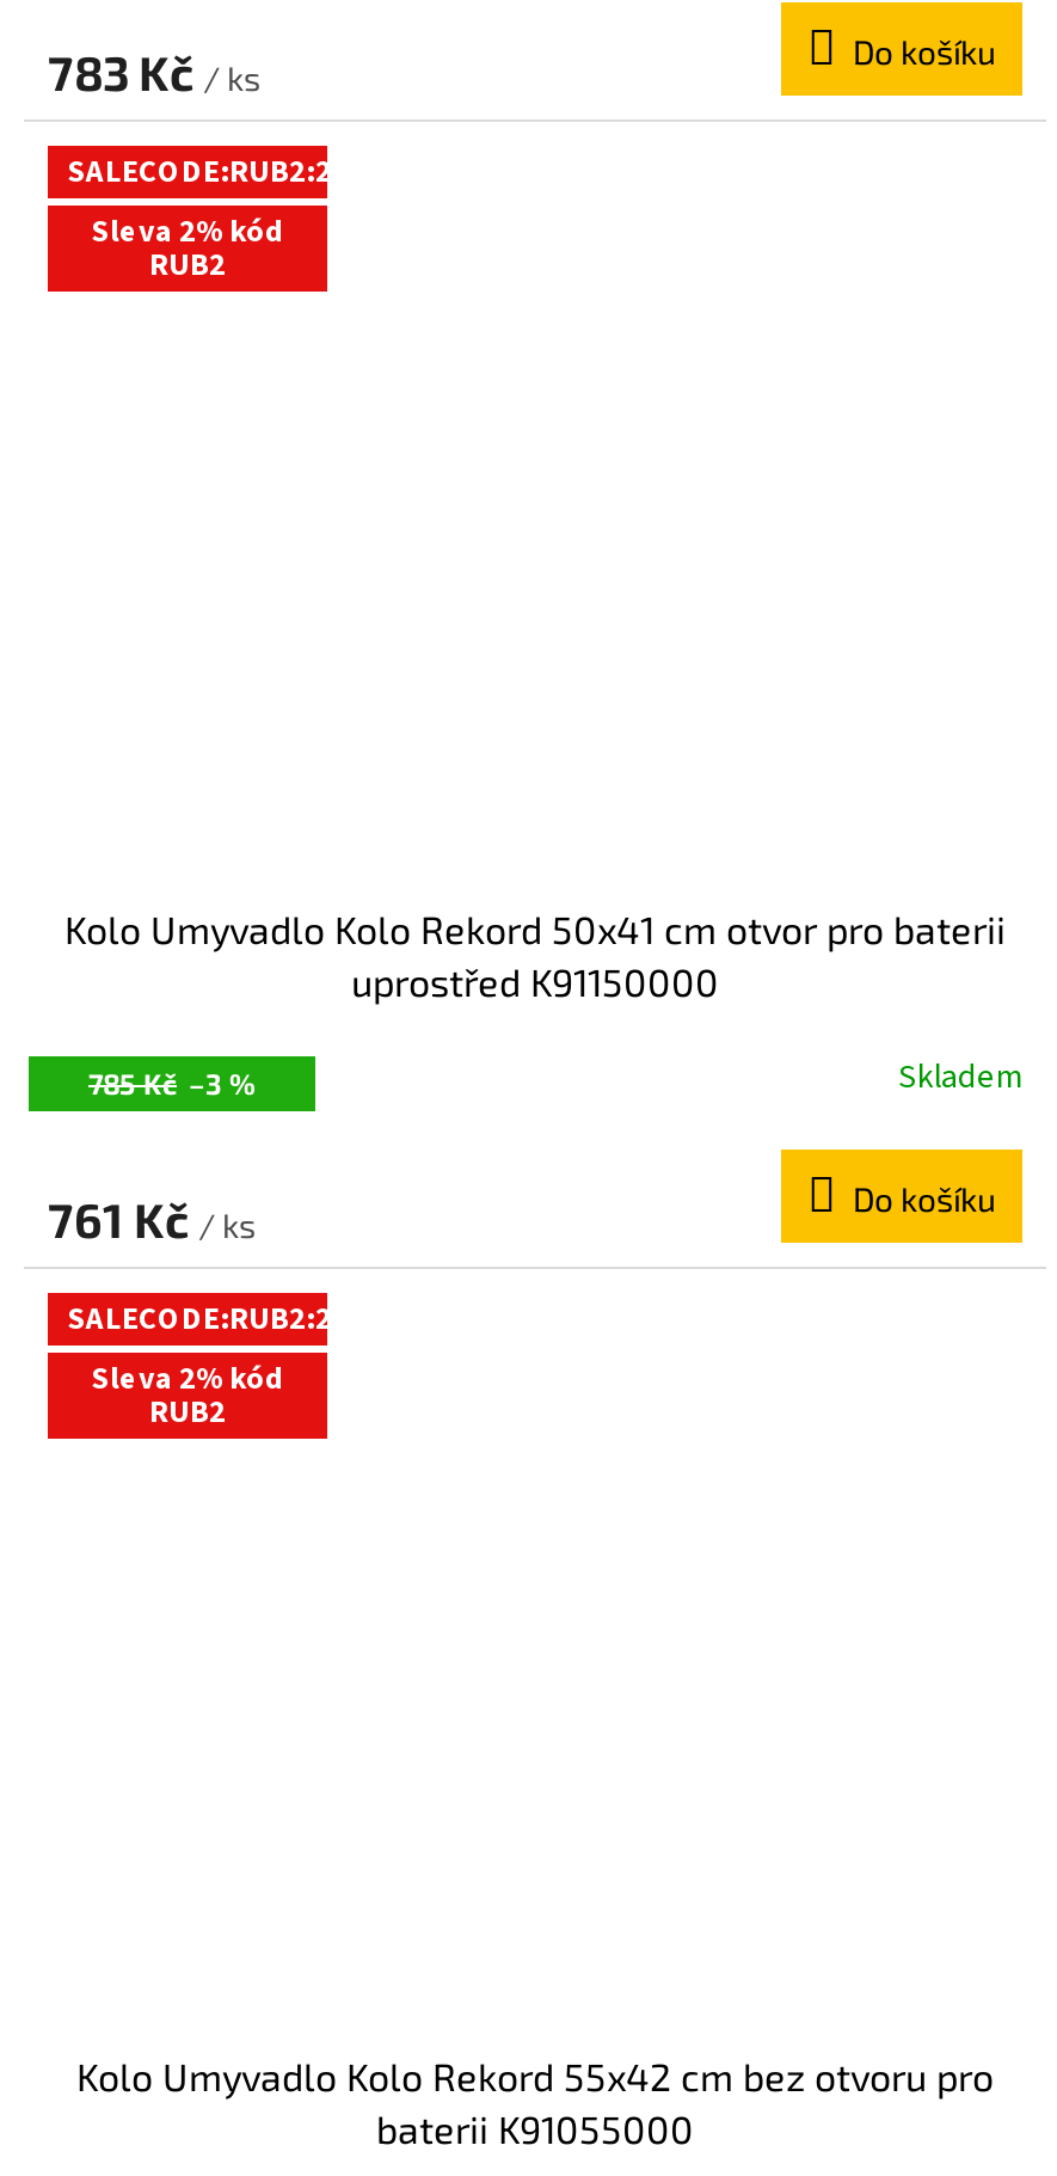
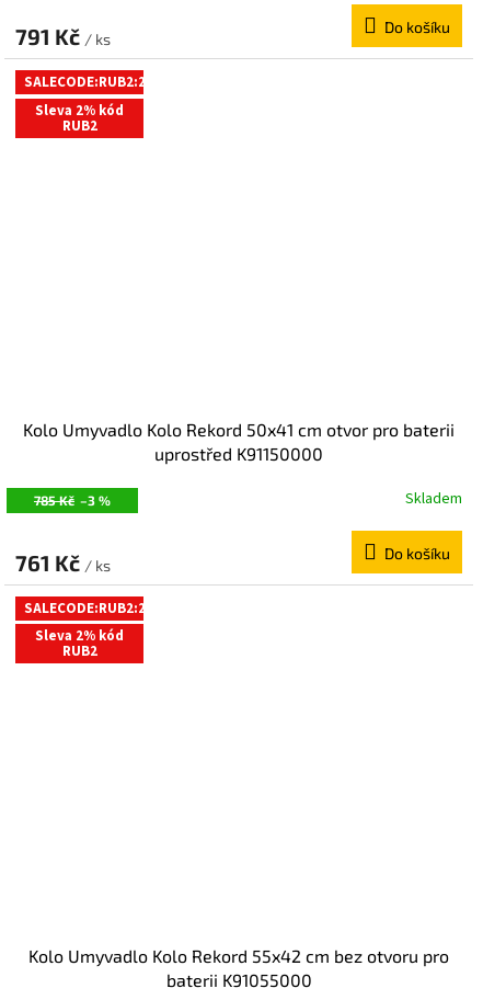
[48,43,260,100] 783 Kč / ks -> [15,23,111,50] 791 Kč / ks

